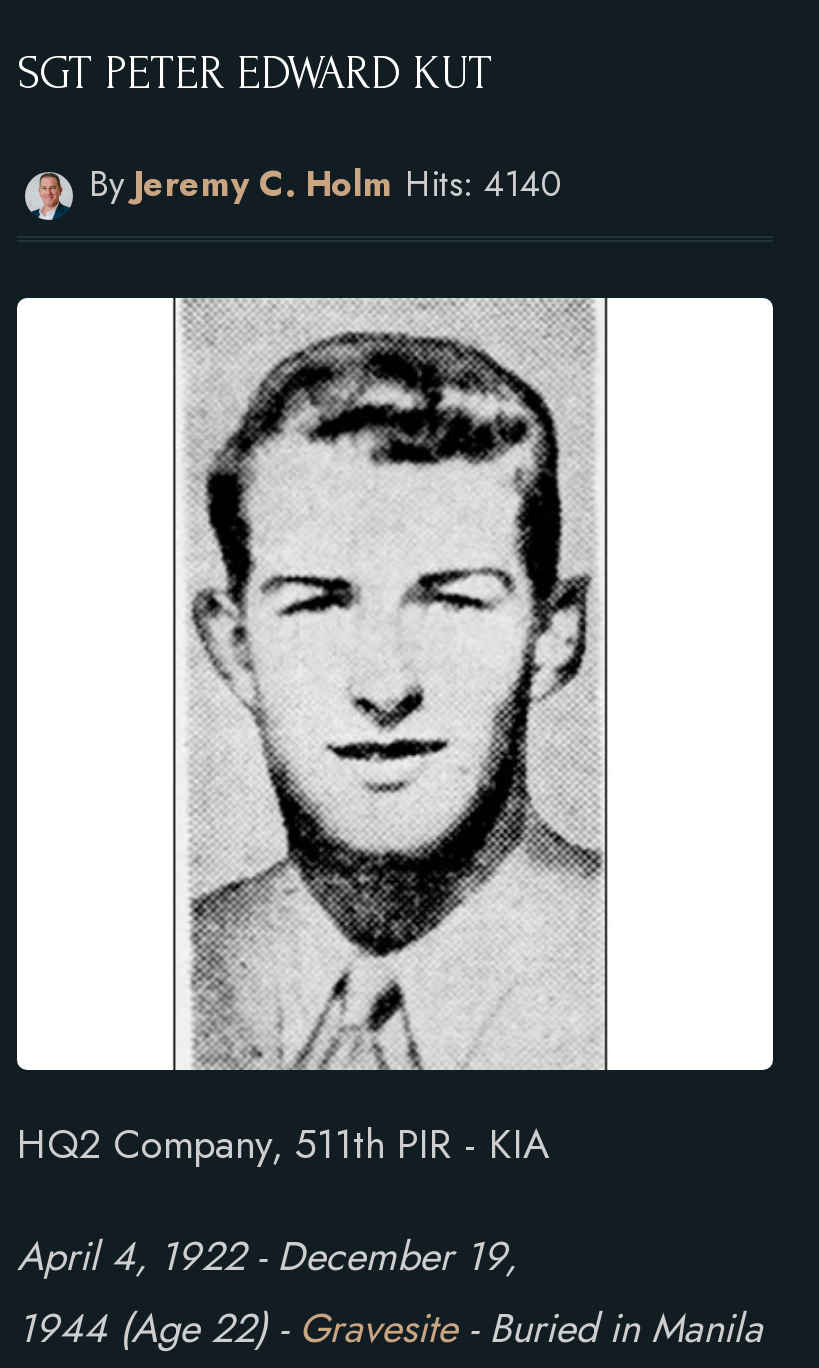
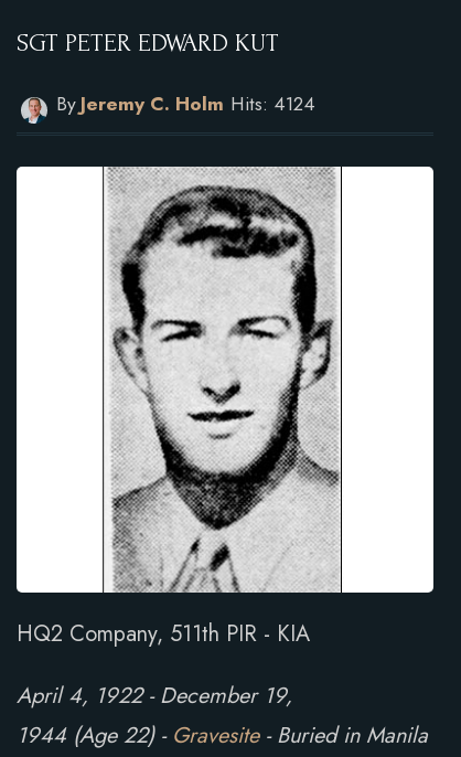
[89,159,563,211] By Jeremy C. Holm Hits: 4140 -> [56,90,315,119] By Jeremy C. Holm Hits: 4124

